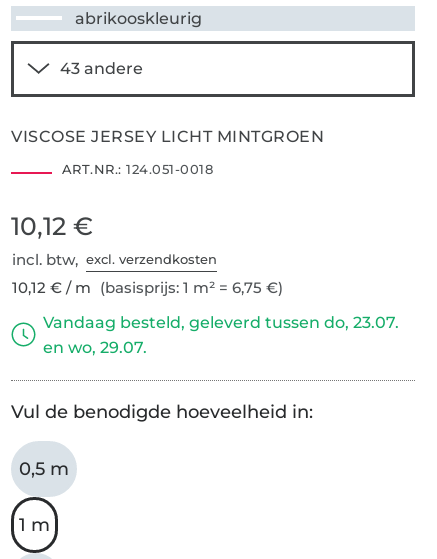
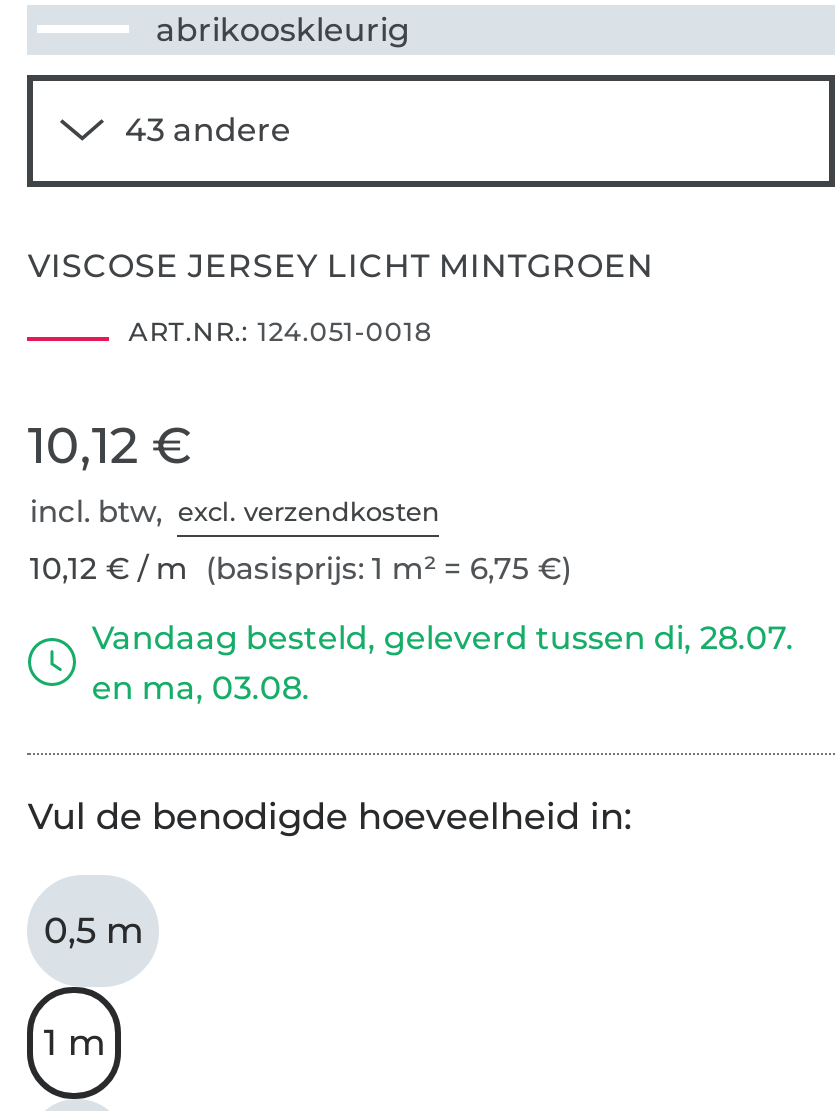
[43,313,399,332] Vandaag besteld, geleverd tussen do, 23.07. -> [92,618,794,656] Vandaag besteld, geleverd tussen di, 28.07.
[43,338,147,357] en wo, 29.07. -> [92,668,310,706] en ma, 03.08.

